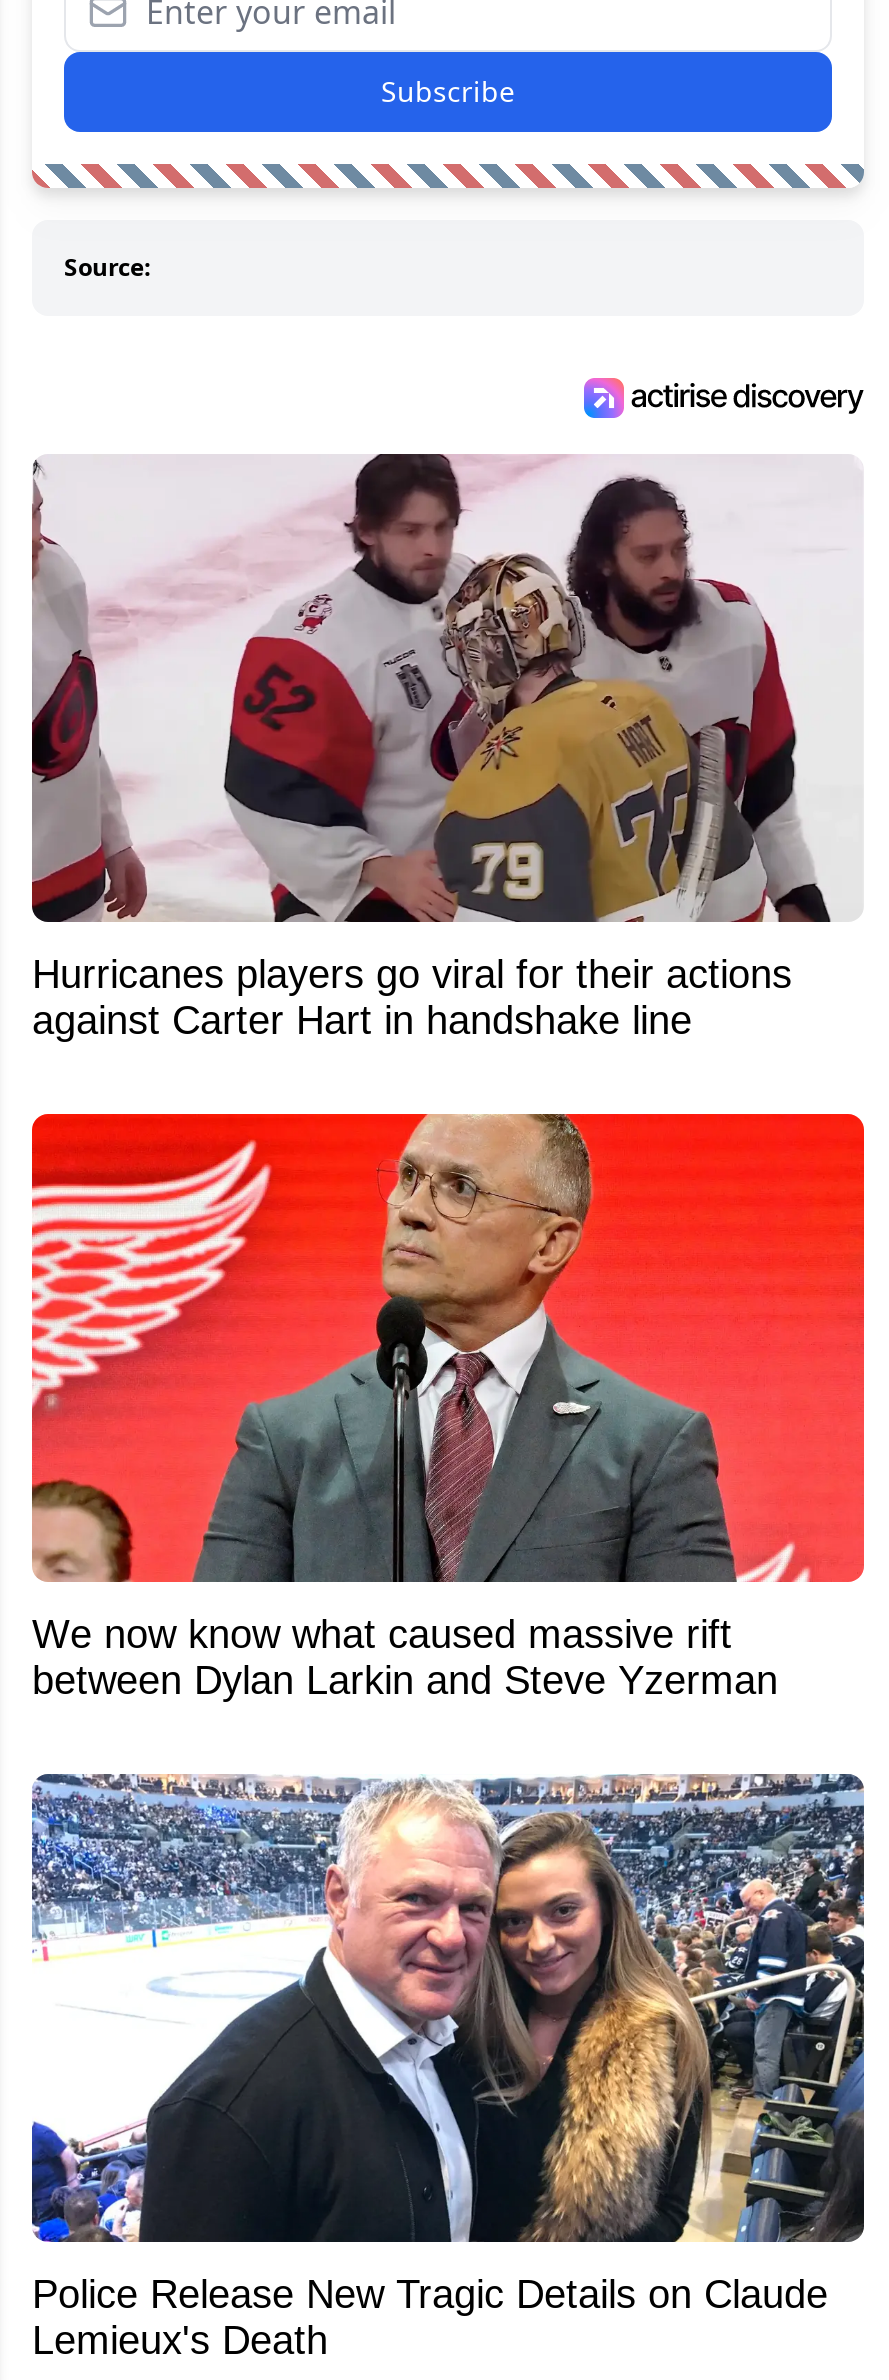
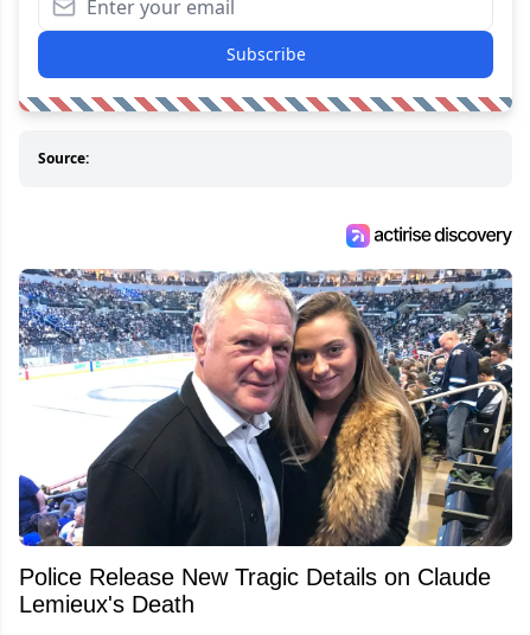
[30,452,860,1041] [image] | Hurricanes players go viral for their actions | against Carter Hart in handshake line -> none
[30,1112,866,1701] [image] | We now know what caused massive rift | between Dylan Larkin and Steve Yzerman -> none

